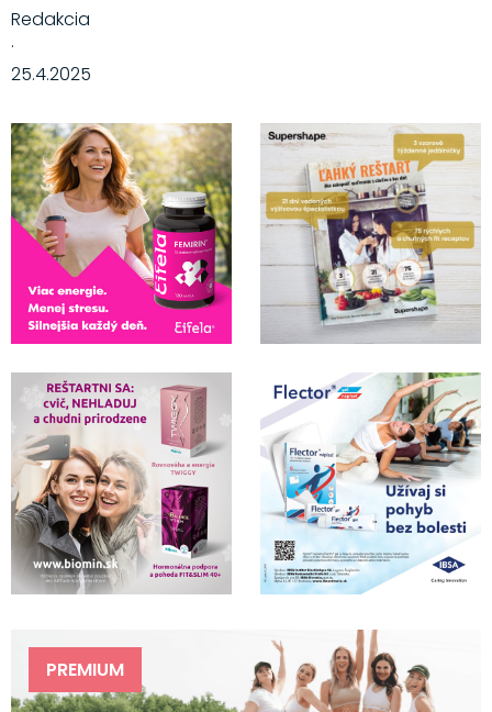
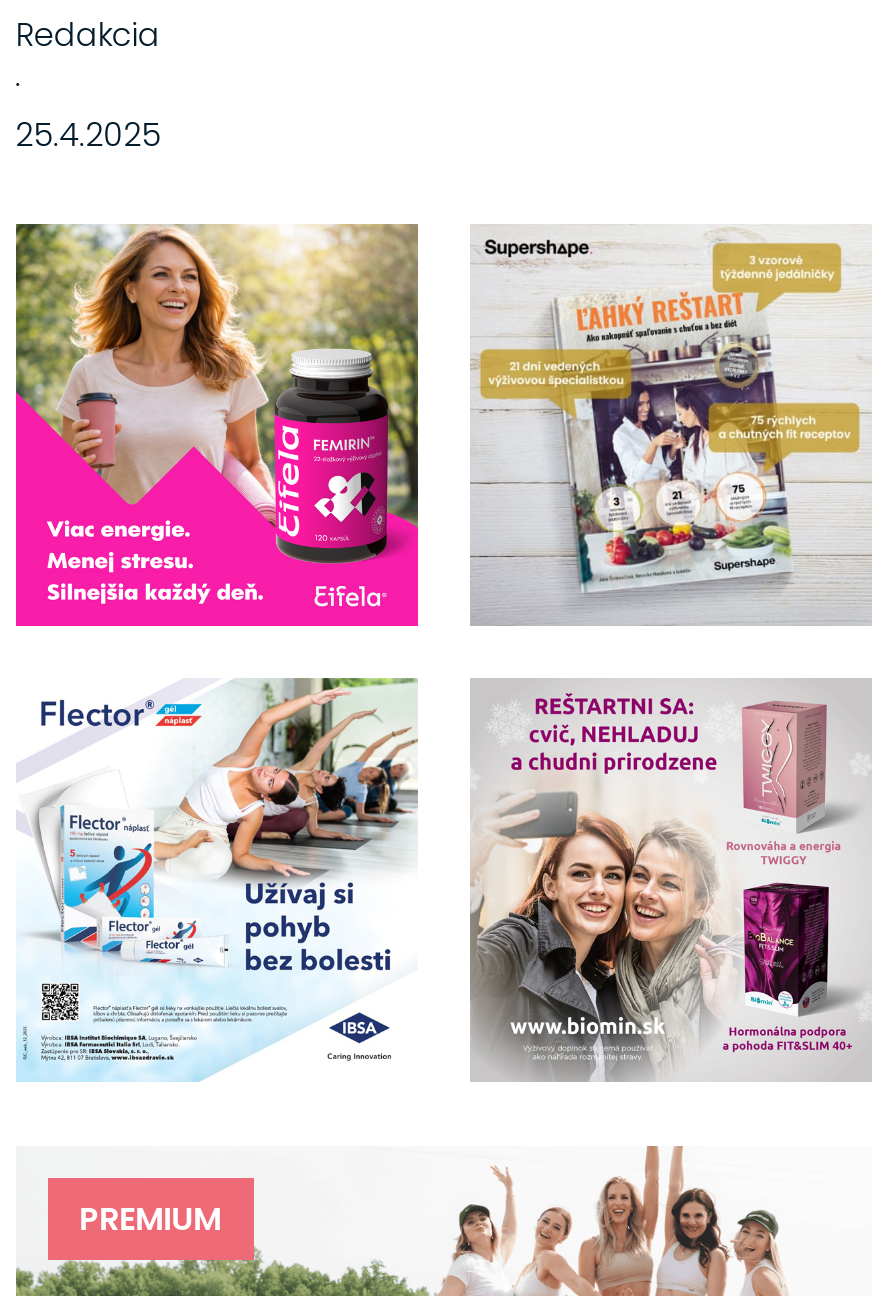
[10,372,232,594] [image] -> [16,678,418,1082] [image]
[260,372,481,594] [image] -> [468,678,872,1082] [image]

